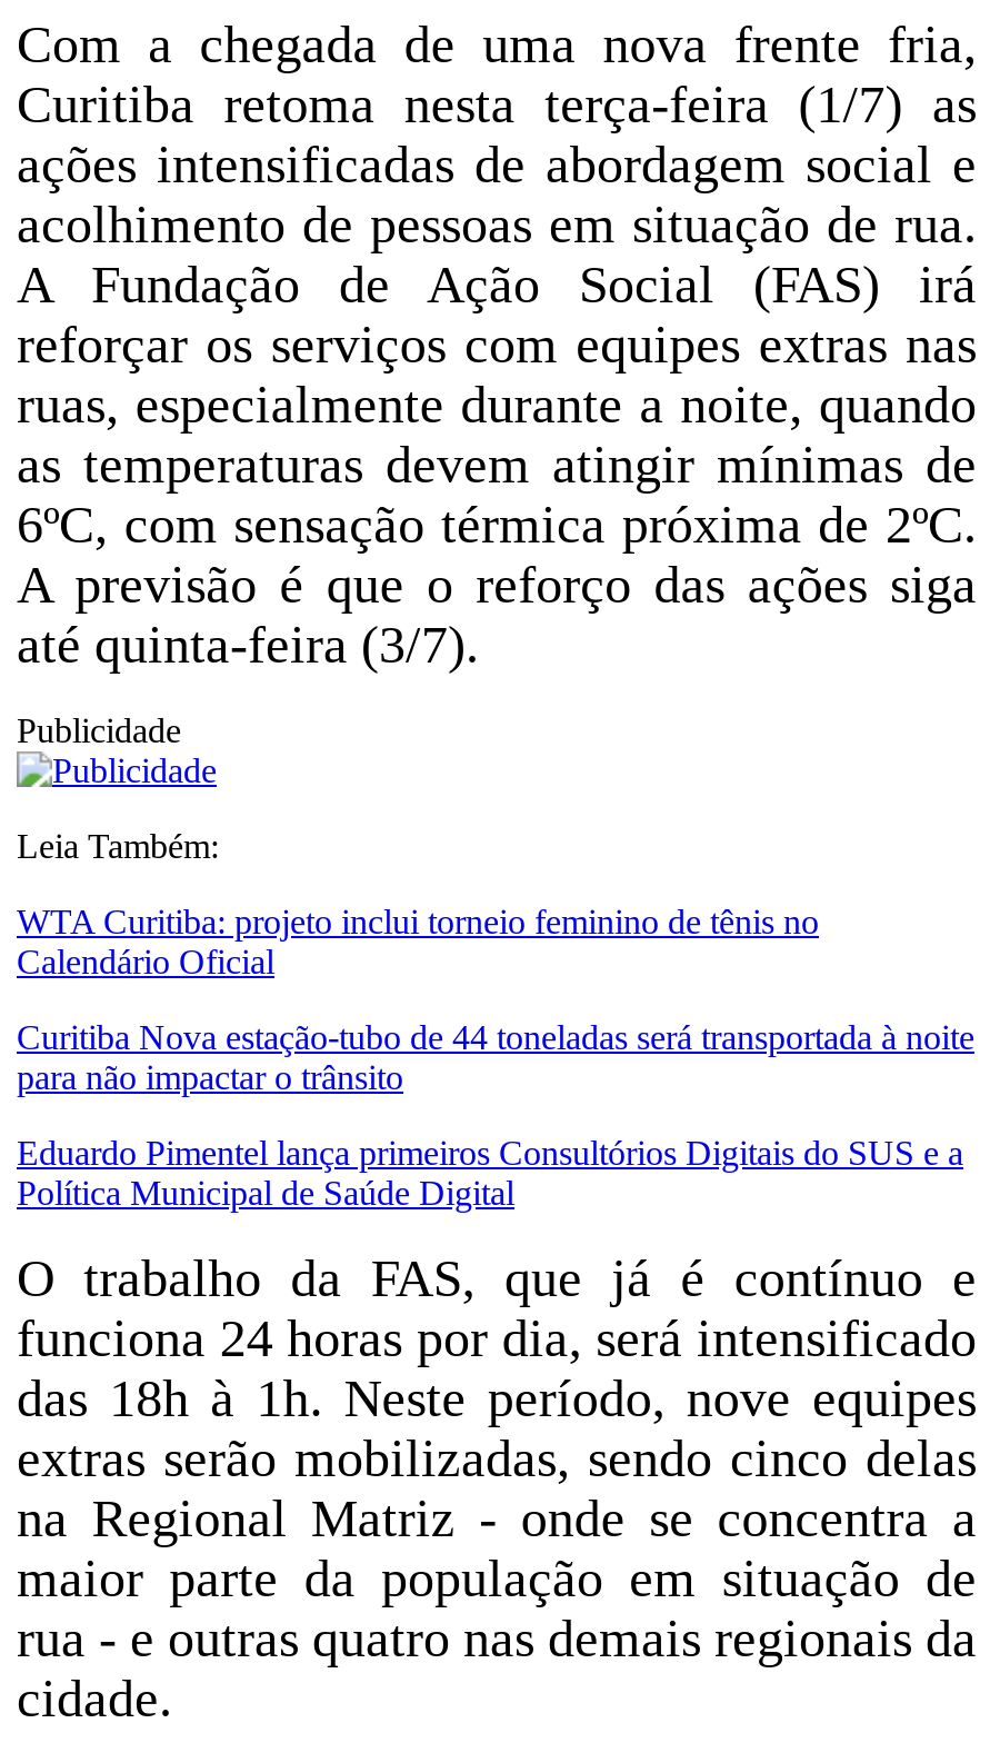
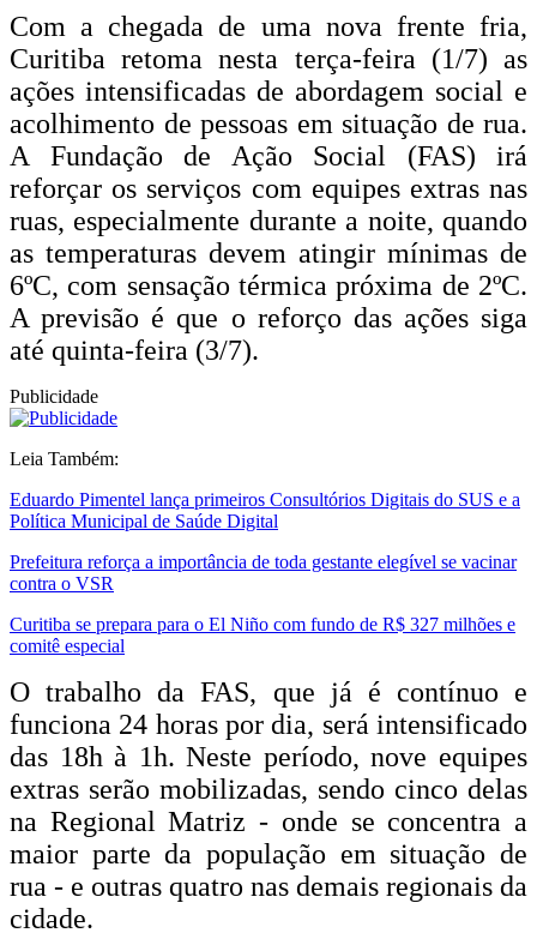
[17,903,974,1096] WTA Curitiba: projeto inclui torneio feminino de tênis no | Calendário Oficial | Curitiba Nova estação-tubo de 44 toneladas será transportada à noite | para não impactar o trânsito -> none
moved [17,1134,963,1212] -> [10,489,520,531]: Eduardo Pimentel lança primeiros Consultórios Digitais do SUS e a | Política Municipal de Saúde Digital
none -> [10,552,517,656] Prefeitura reforça a importância de toda gestante elegível se vacinar | contra o VSR | Curitiba se prepara para o El Niño com fundo de R$ 327 milhões e | comitê especial

